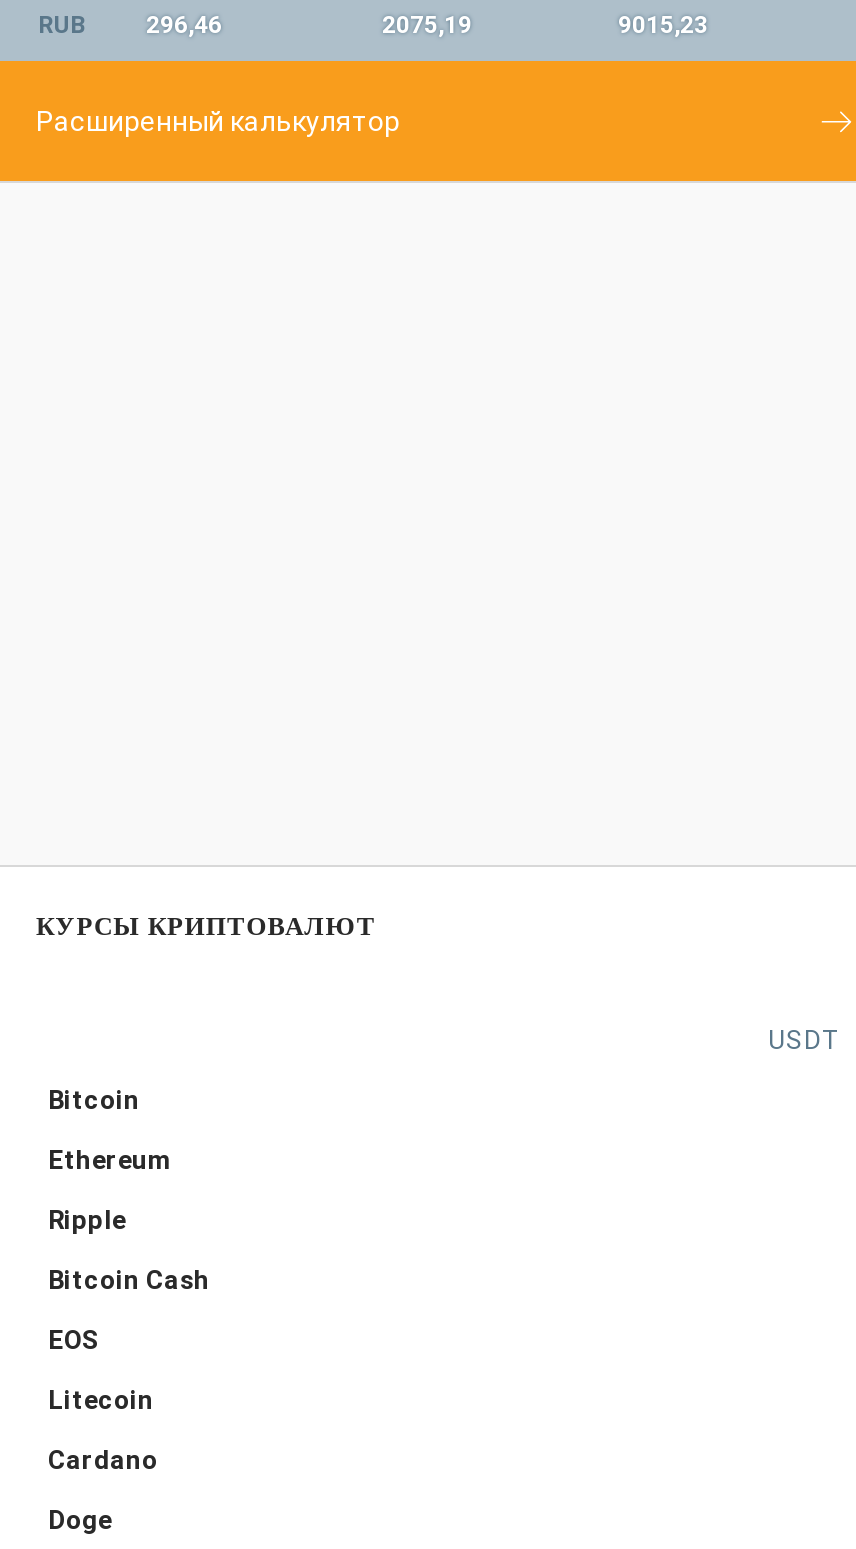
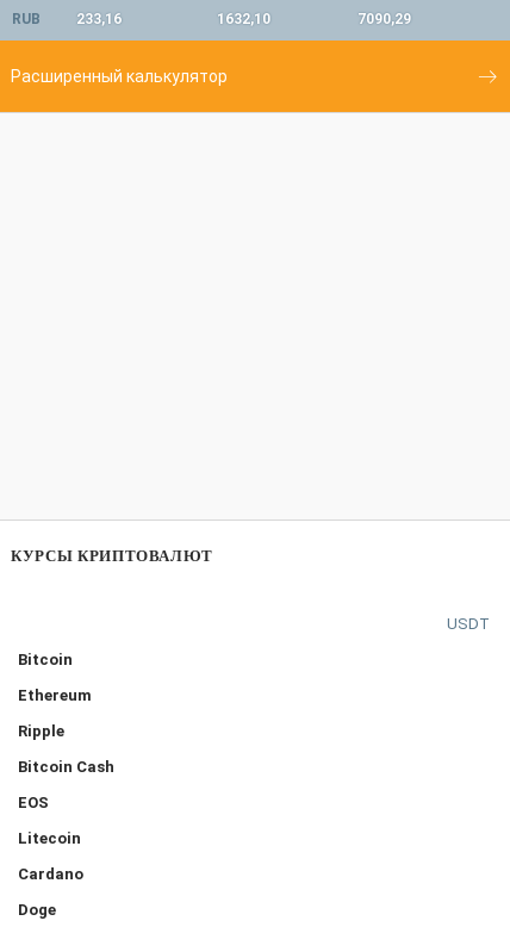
[146,11,222,39] 296,46 -> [76,10,122,27] 233,16
[382,11,472,39] 2075,19 -> [217,10,270,27] 1632,10
[618,11,708,39] 9015,23 -> [357,10,411,27] 7090,29

